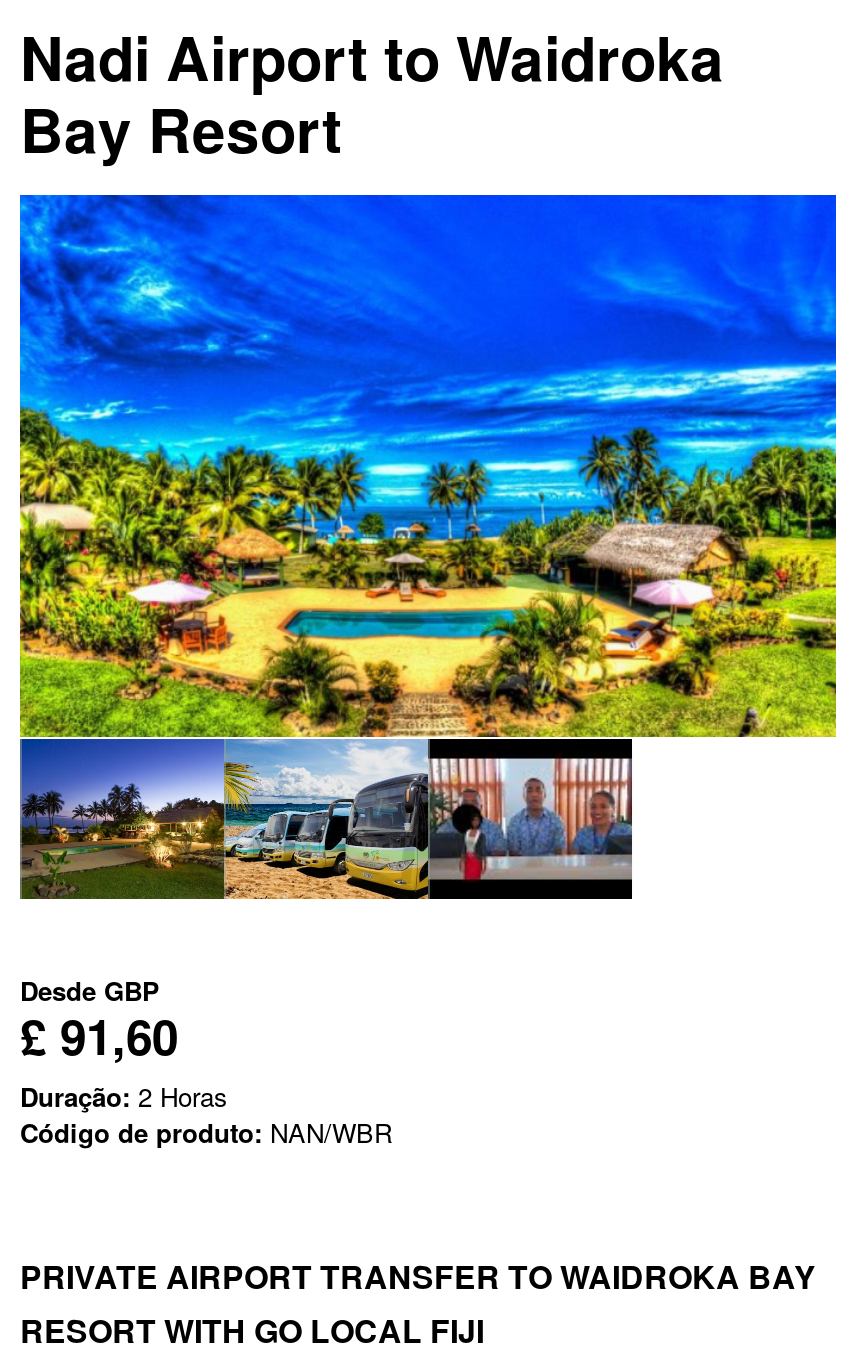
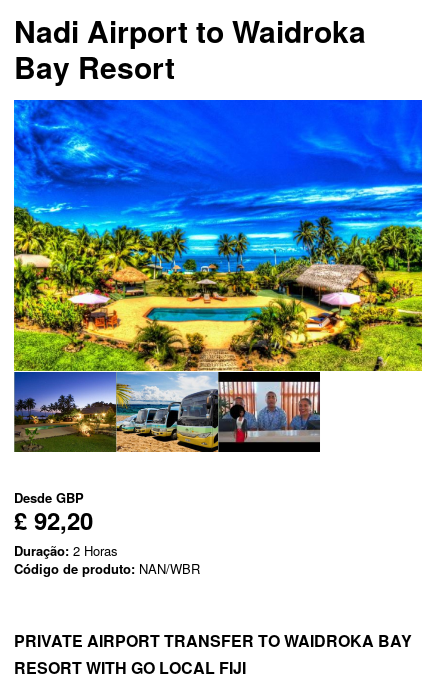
[20,1002,178,1070] £ 91,60 -> [14,503,93,537] £ 92,20

